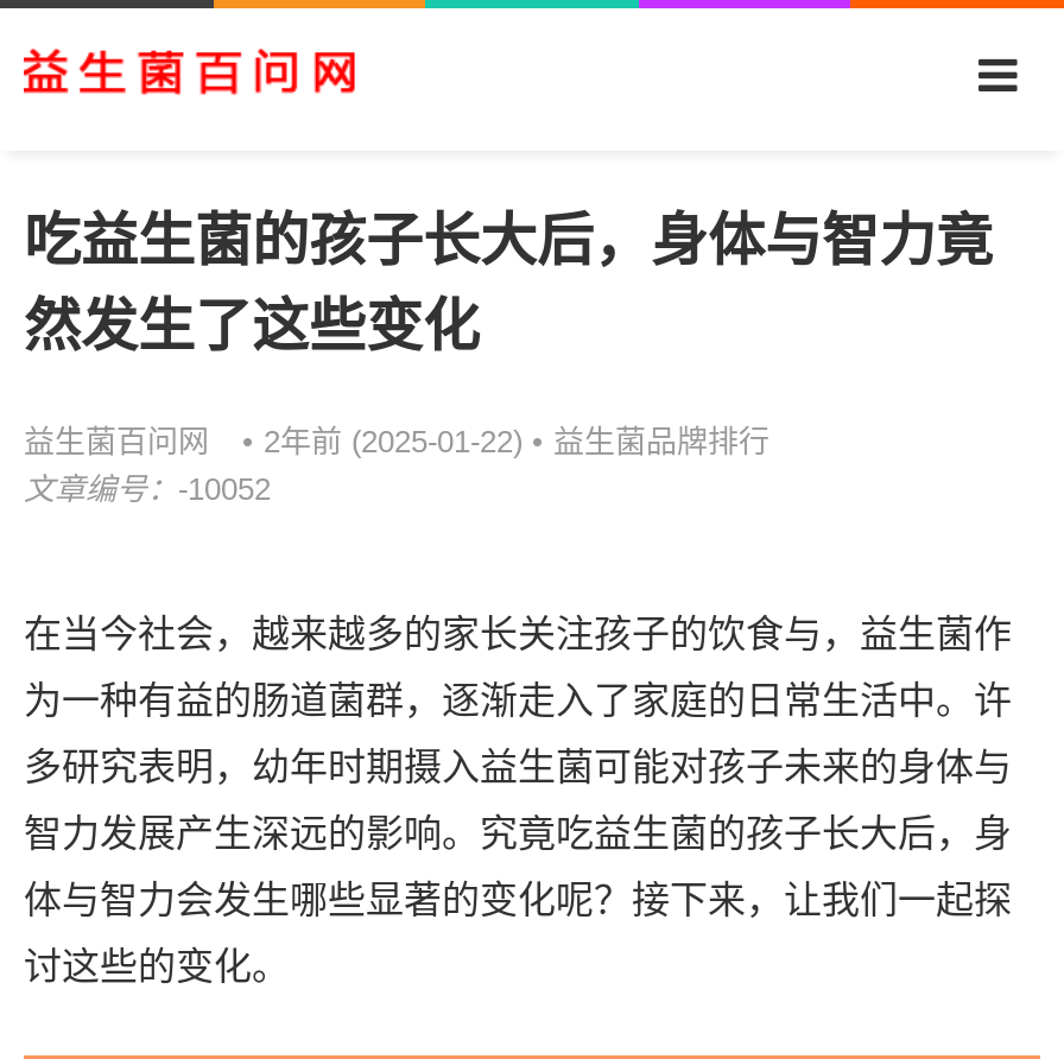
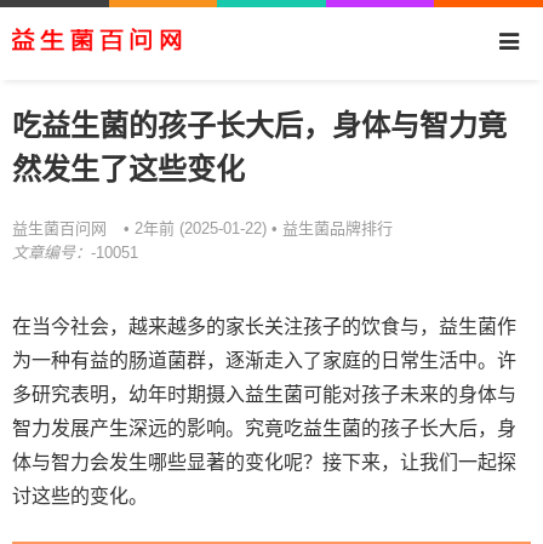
[24,471,271,507] 文章编号：-10052 -> [12,244,138,262] 文章编号：-10051

